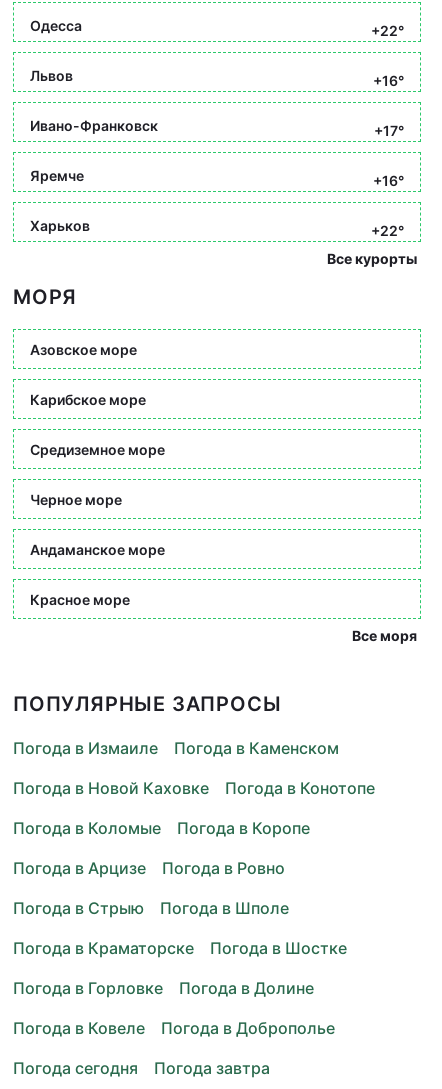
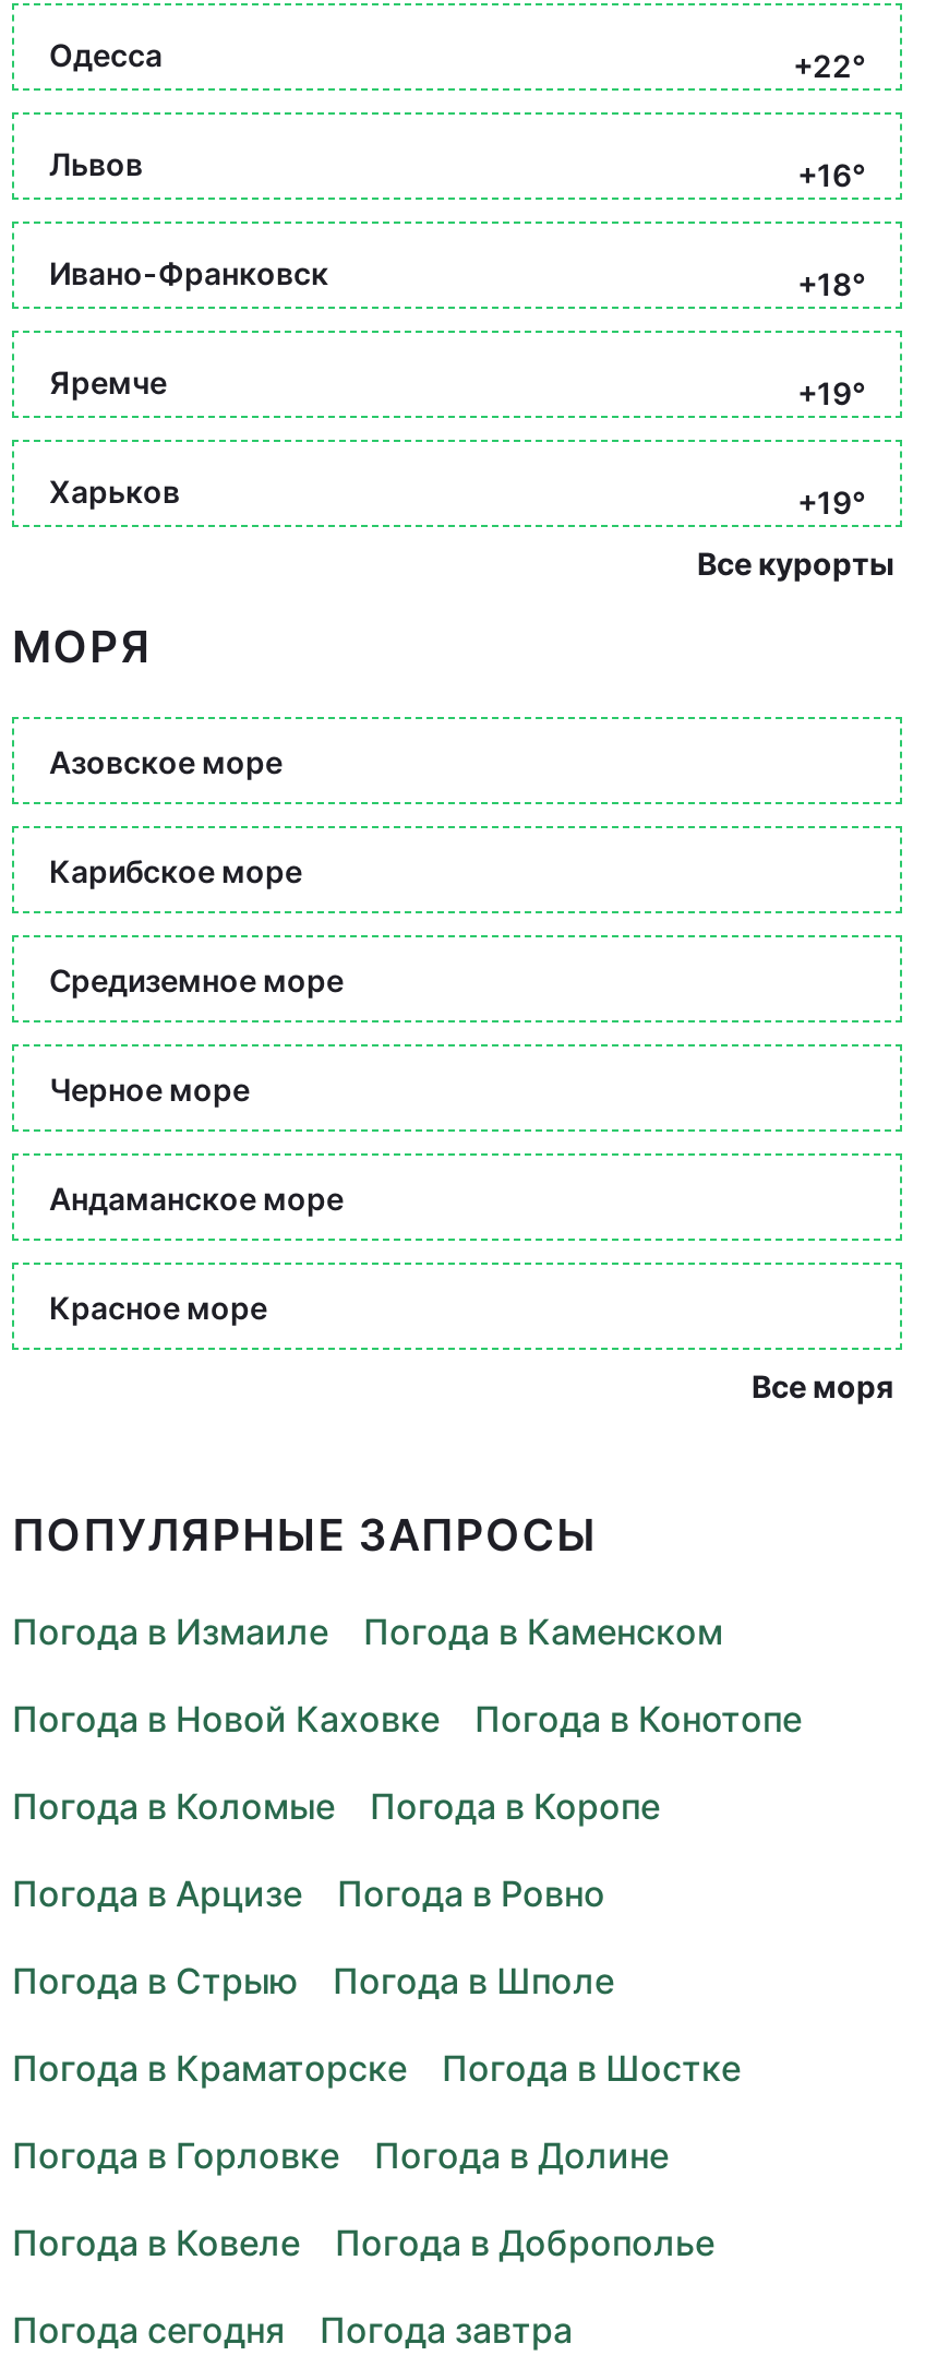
[374,122,404,139] +17° -> [797,265,865,302] +18°
[373,172,404,189] +16° -> [797,374,865,411] +19°
[371,222,404,239] +22° -> [797,483,865,521] +19°

